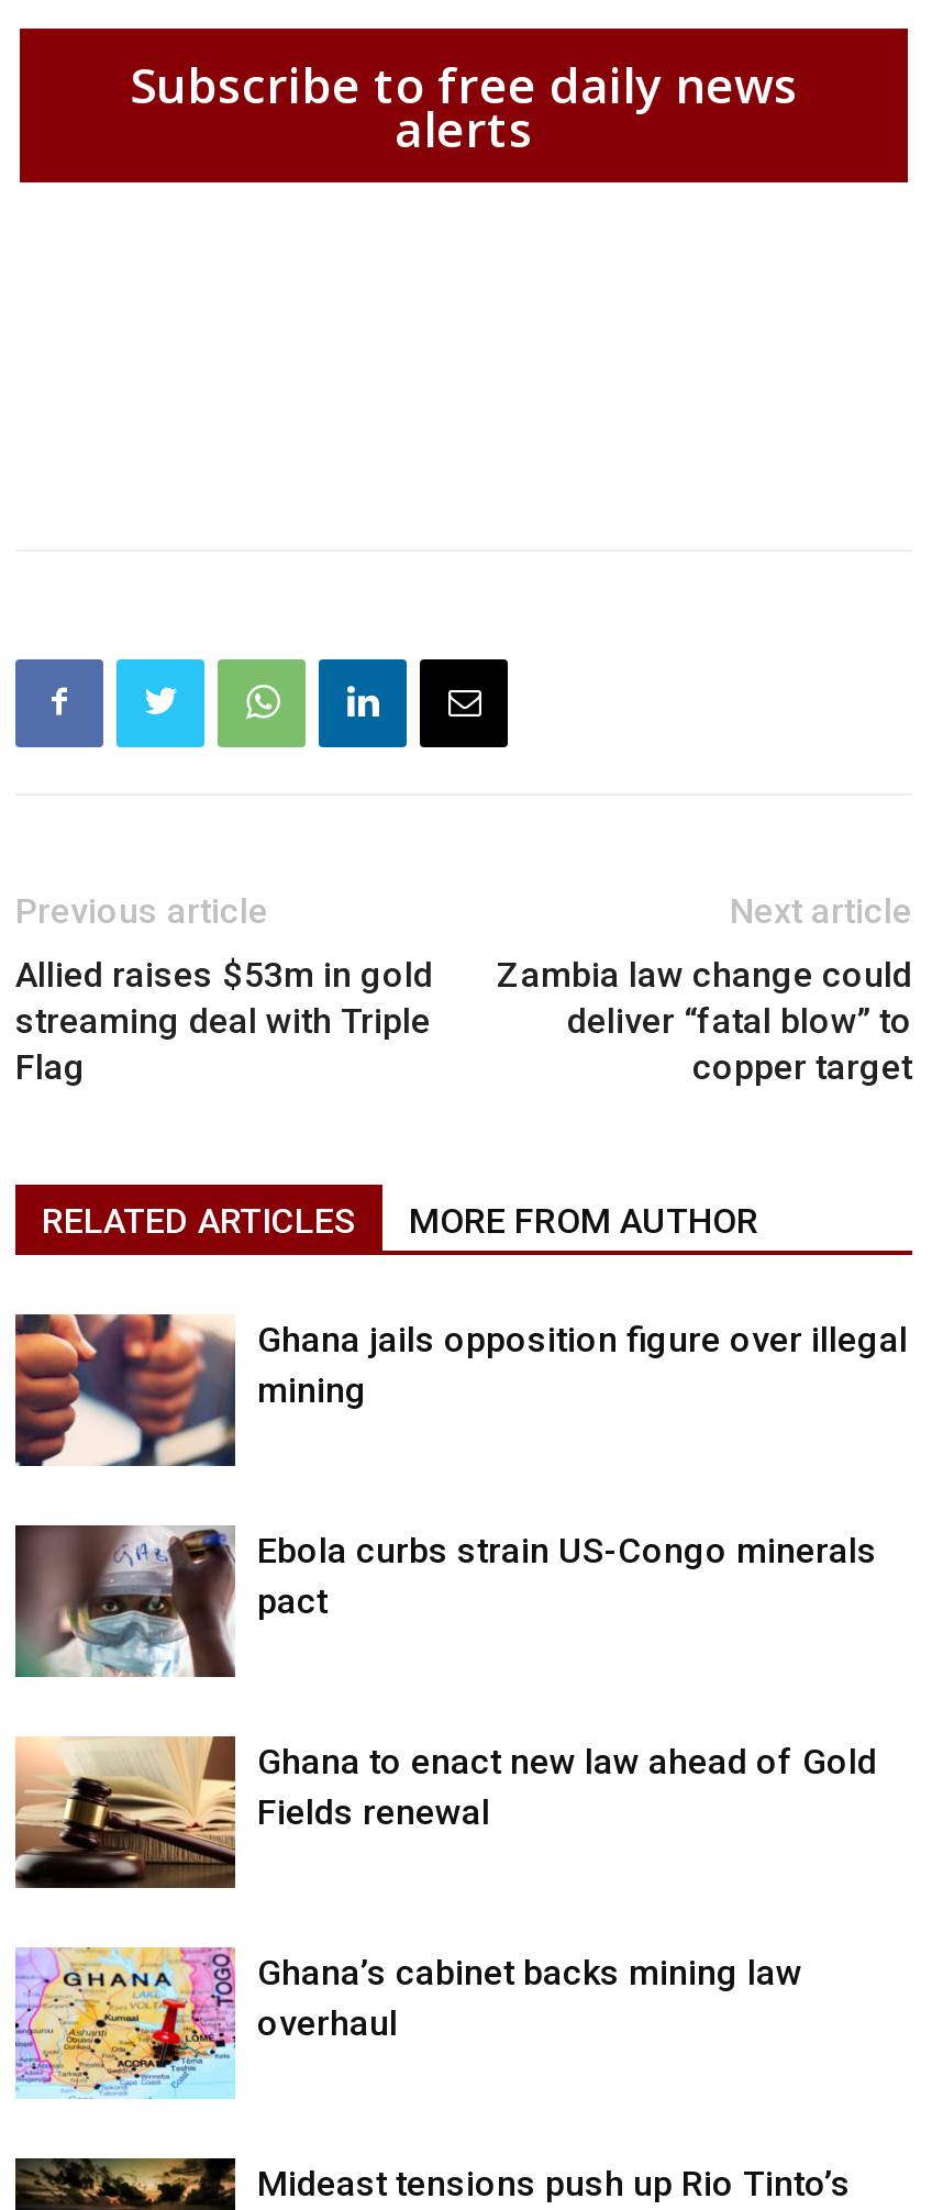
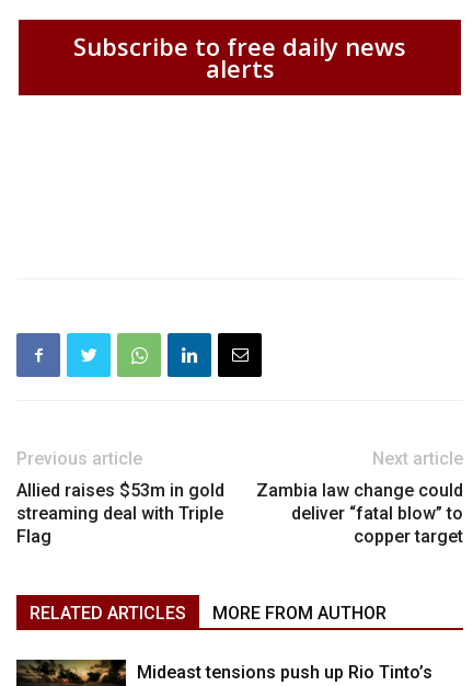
[13,1313,908,1469] [image] | Ghana jails opposition figure over illegal | mining -> none
[13,1502,877,1680] [image] | Ebola curbs strain US-Congo minerals | pact -> none
[13,1733,877,1891] [image] | Ghana to enact new law ahead of Gold | Fields renewal -> none
[15,1946,802,2100] [image] | Ghana’s cabinet backs mining law | overhaul -> none

